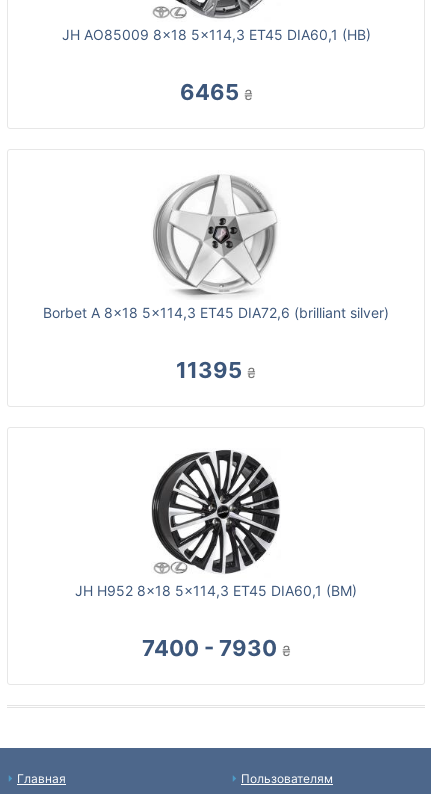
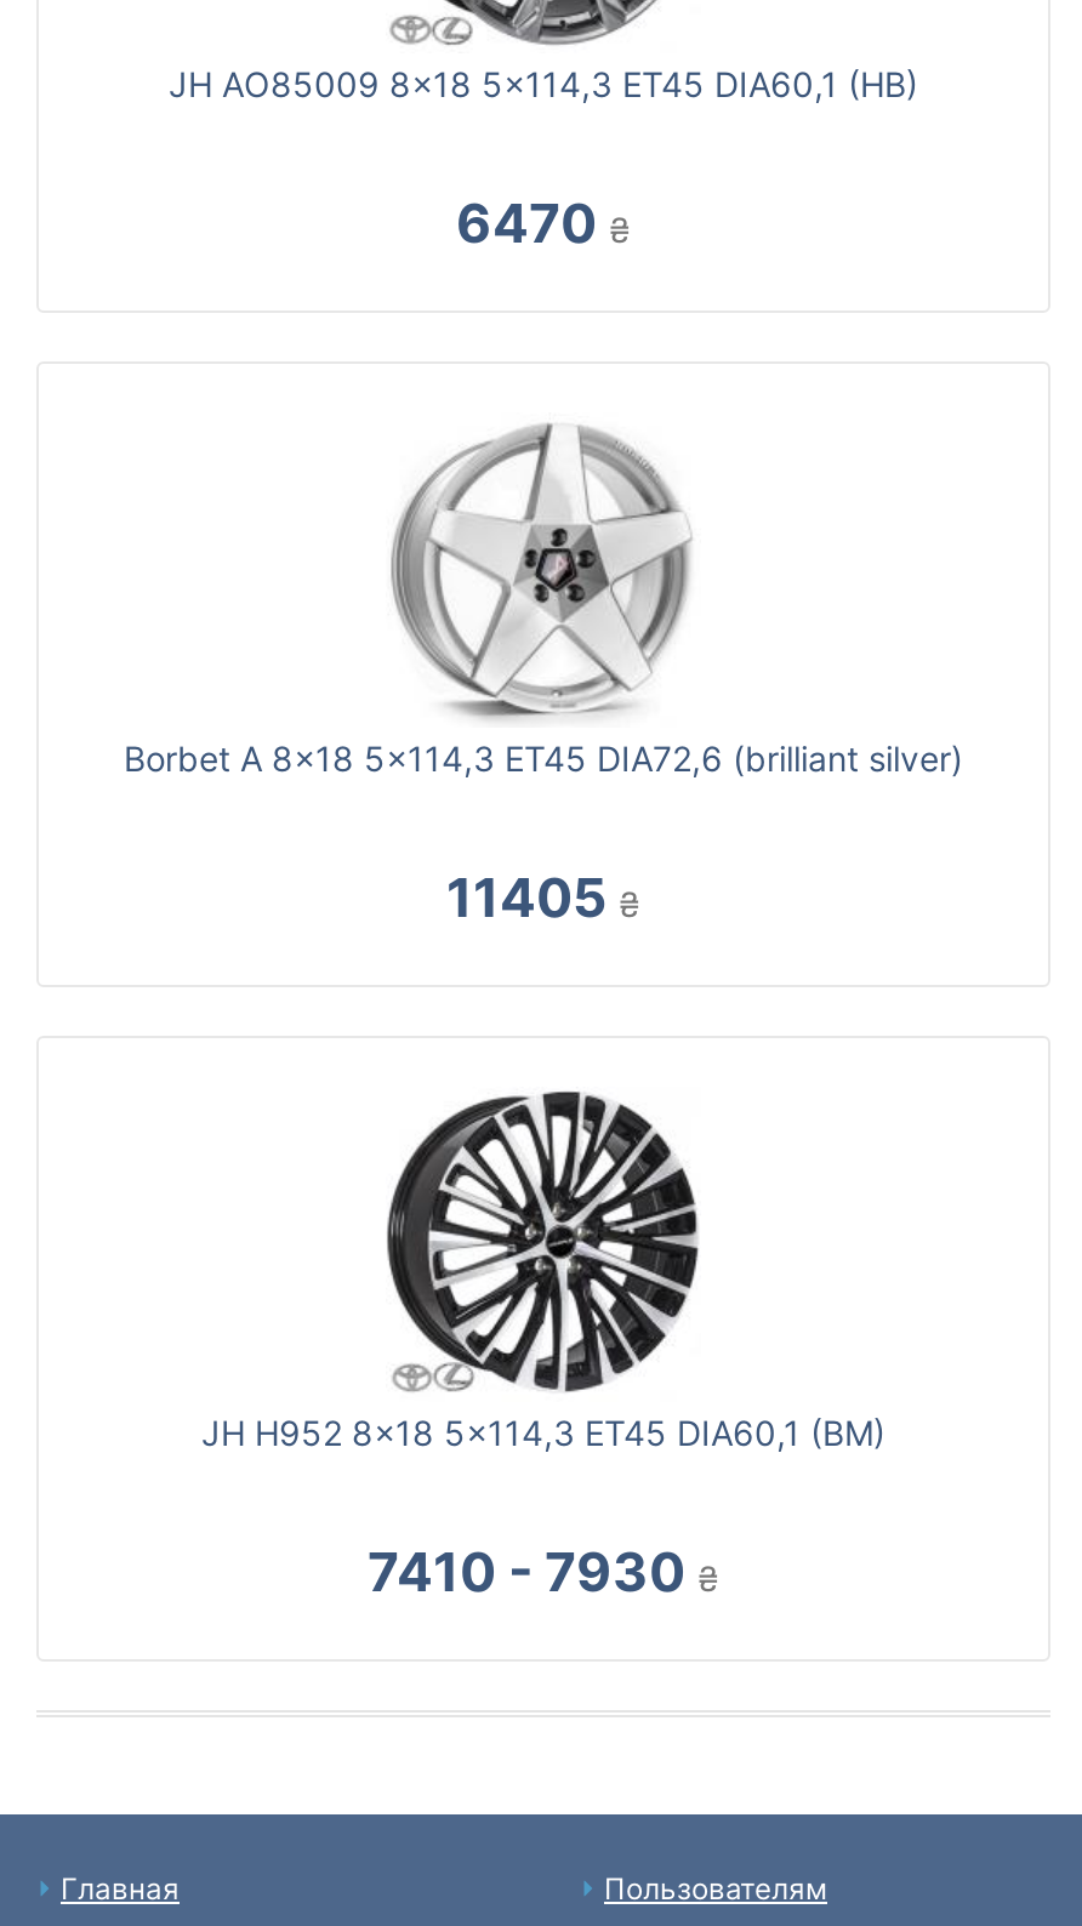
[179,79,252,105] 6465 ₴ -> [456,192,631,255] 6470 ₴
[176,357,256,383] 11395 ₴ -> [446,866,640,929] 11405 ₴
[141,635,290,661] 7400 - 7930 ₴ -> [368,1540,719,1603] 7410 - 7930 ₴

